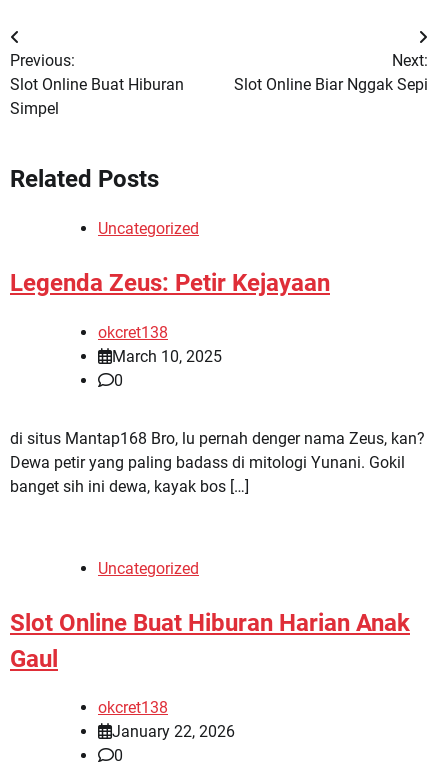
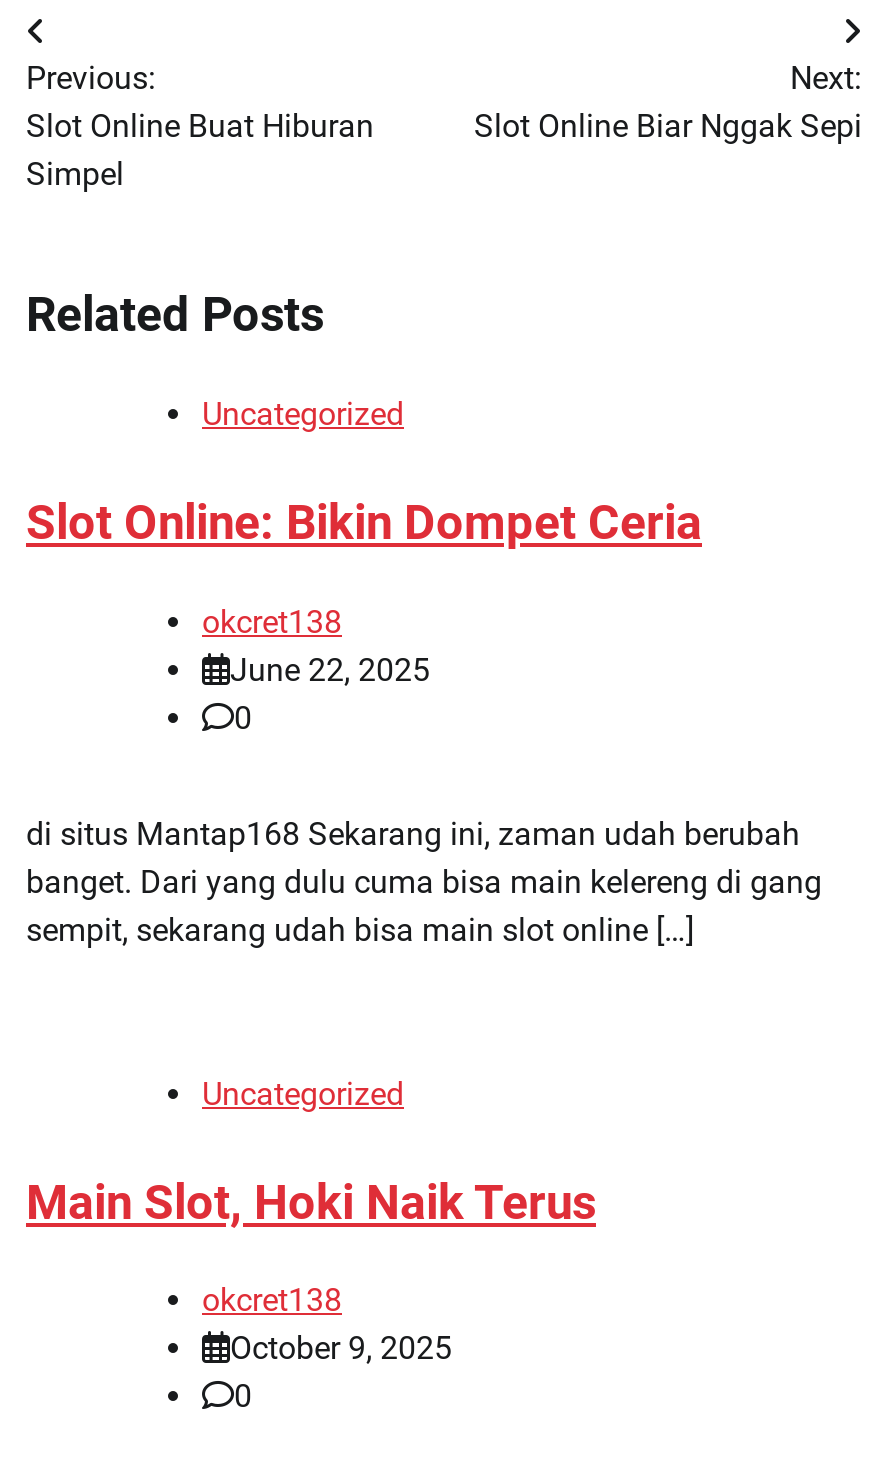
[10,269,330,297] Legenda Zeus: Petir Kejayaan -> [26,494,702,550] Slot Online: Bikin Dompet Ceria
[112,346,222,365] March 10, 2025 -> [230,650,430,688] June 22, 2025
[10,428,425,495] di situs Mantap168 Bro, lu pernah denger nama Zeus, kan? | Dewa petir yang paling badass di mitologi Yunani. Gokil | banget sih ini dewa, kayak bos […] -> [26,814,822,948] di situs Mantap168 Sekarang ini, zaman udah berubah | banget. Dari yang dulu cuma bisa main kelereng di gang | sempit, sekarang udah bisa main slot online […]
[10,608,410,672] Slot Online Buat Hiburan Harian Anak | Gaul -> [26,1174,596,1230] Main Slot, Hoki Naik Terus
[112,722,235,741] January 22, 2026 -> [230,1330,452,1368] October 9, 2025

